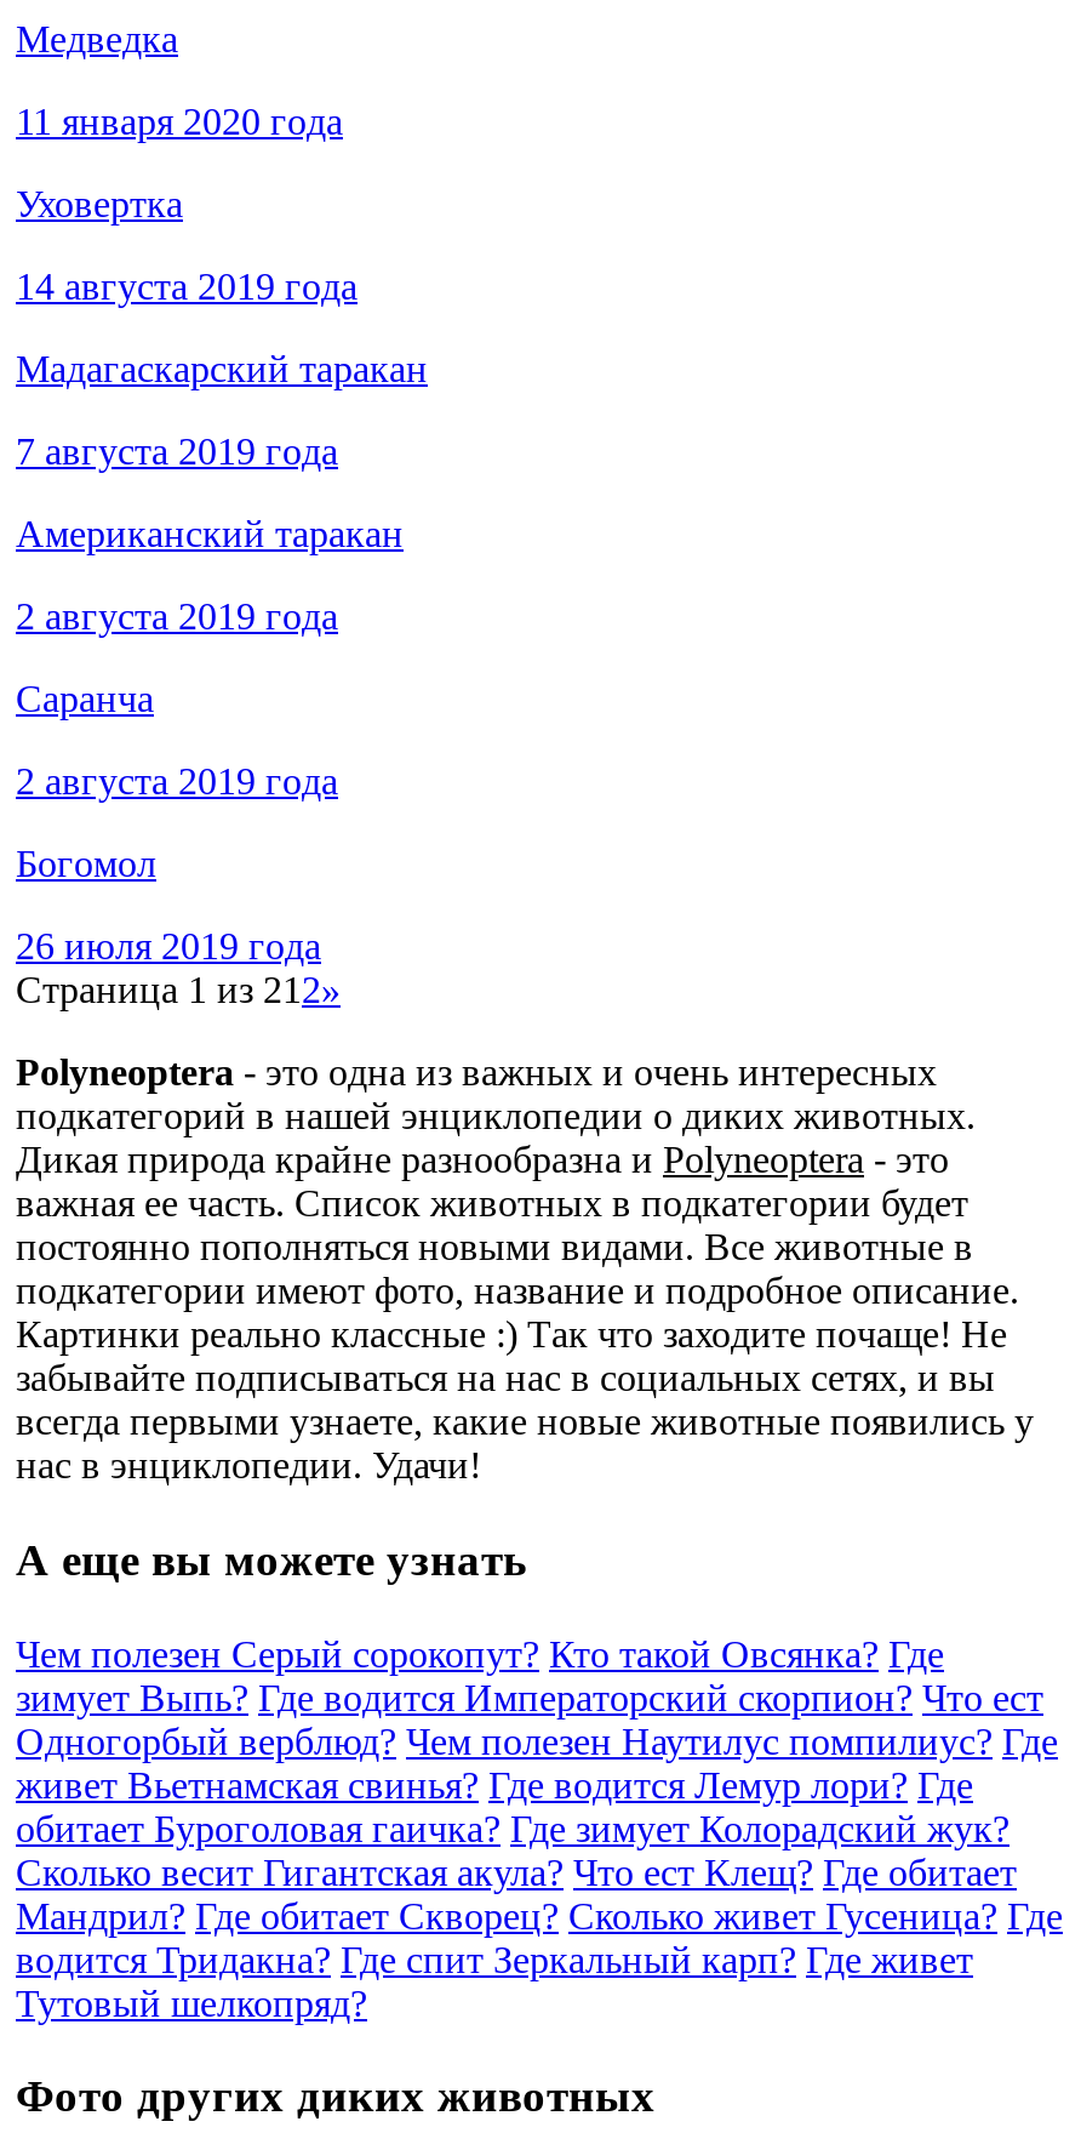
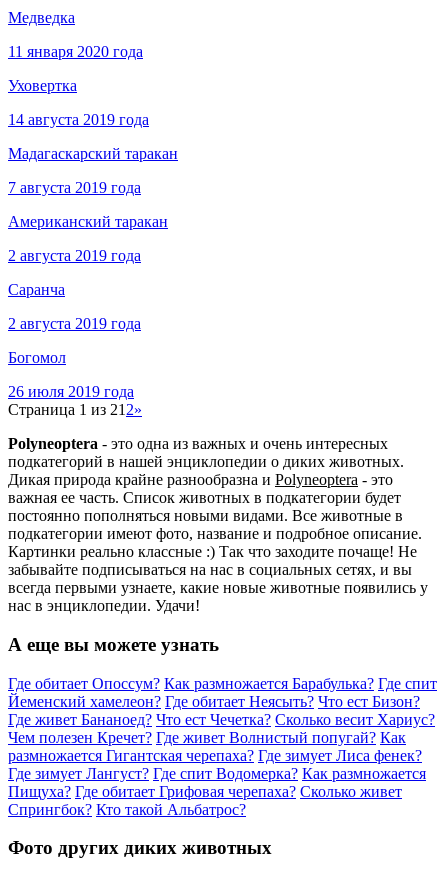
[16,1632,1063,2023] Чем полезен Серый сорокопут? Кто такой Овсянка? Где | зимует Выпь? Где водится Императорский скорпион? Что ест | Одногорбый верблюд? Чем полезен Наутилус помпилиус? Где | живет Вьетнамская свинья? Где водится Лемур лори? Где | обитает Буроголовая гаичка? Где зимует Колорадский жук? | Сколько весит Гигантская акула? Что ест Клещ? Где обитает | Мандрил? Где обитает Скворец? Сколько живет Гусеница? Где | водится Тридакна? Где спит Зеркальный карп? Где живет | Тутовый шелкопряд? -> [8,674,437,817] Где обитает Опоссум? Как размножается Барабулька? Где спит | Йеменский хамелеон? Где обитает Неясыть? Что ест Бизон? | Где живет Бананоед? Что ест Чечетка? Сколько весит Хариус? | Чем полезен Кречет? Где живет Волнистый попугай? Как | размножается Гигантская черепаха? Где зимует Лиса фенек? | Где зимует Лангуст? Где спит Водомерка? Как размножается | Пищуха? Где обитает Грифовая черепаха? Сколько живет | Спрингбок? Кто такой Альбатрос?

